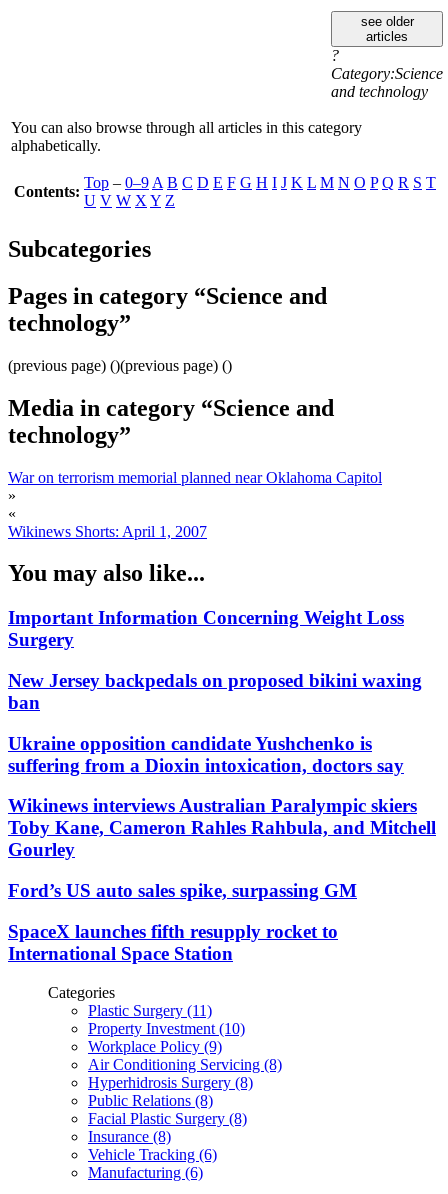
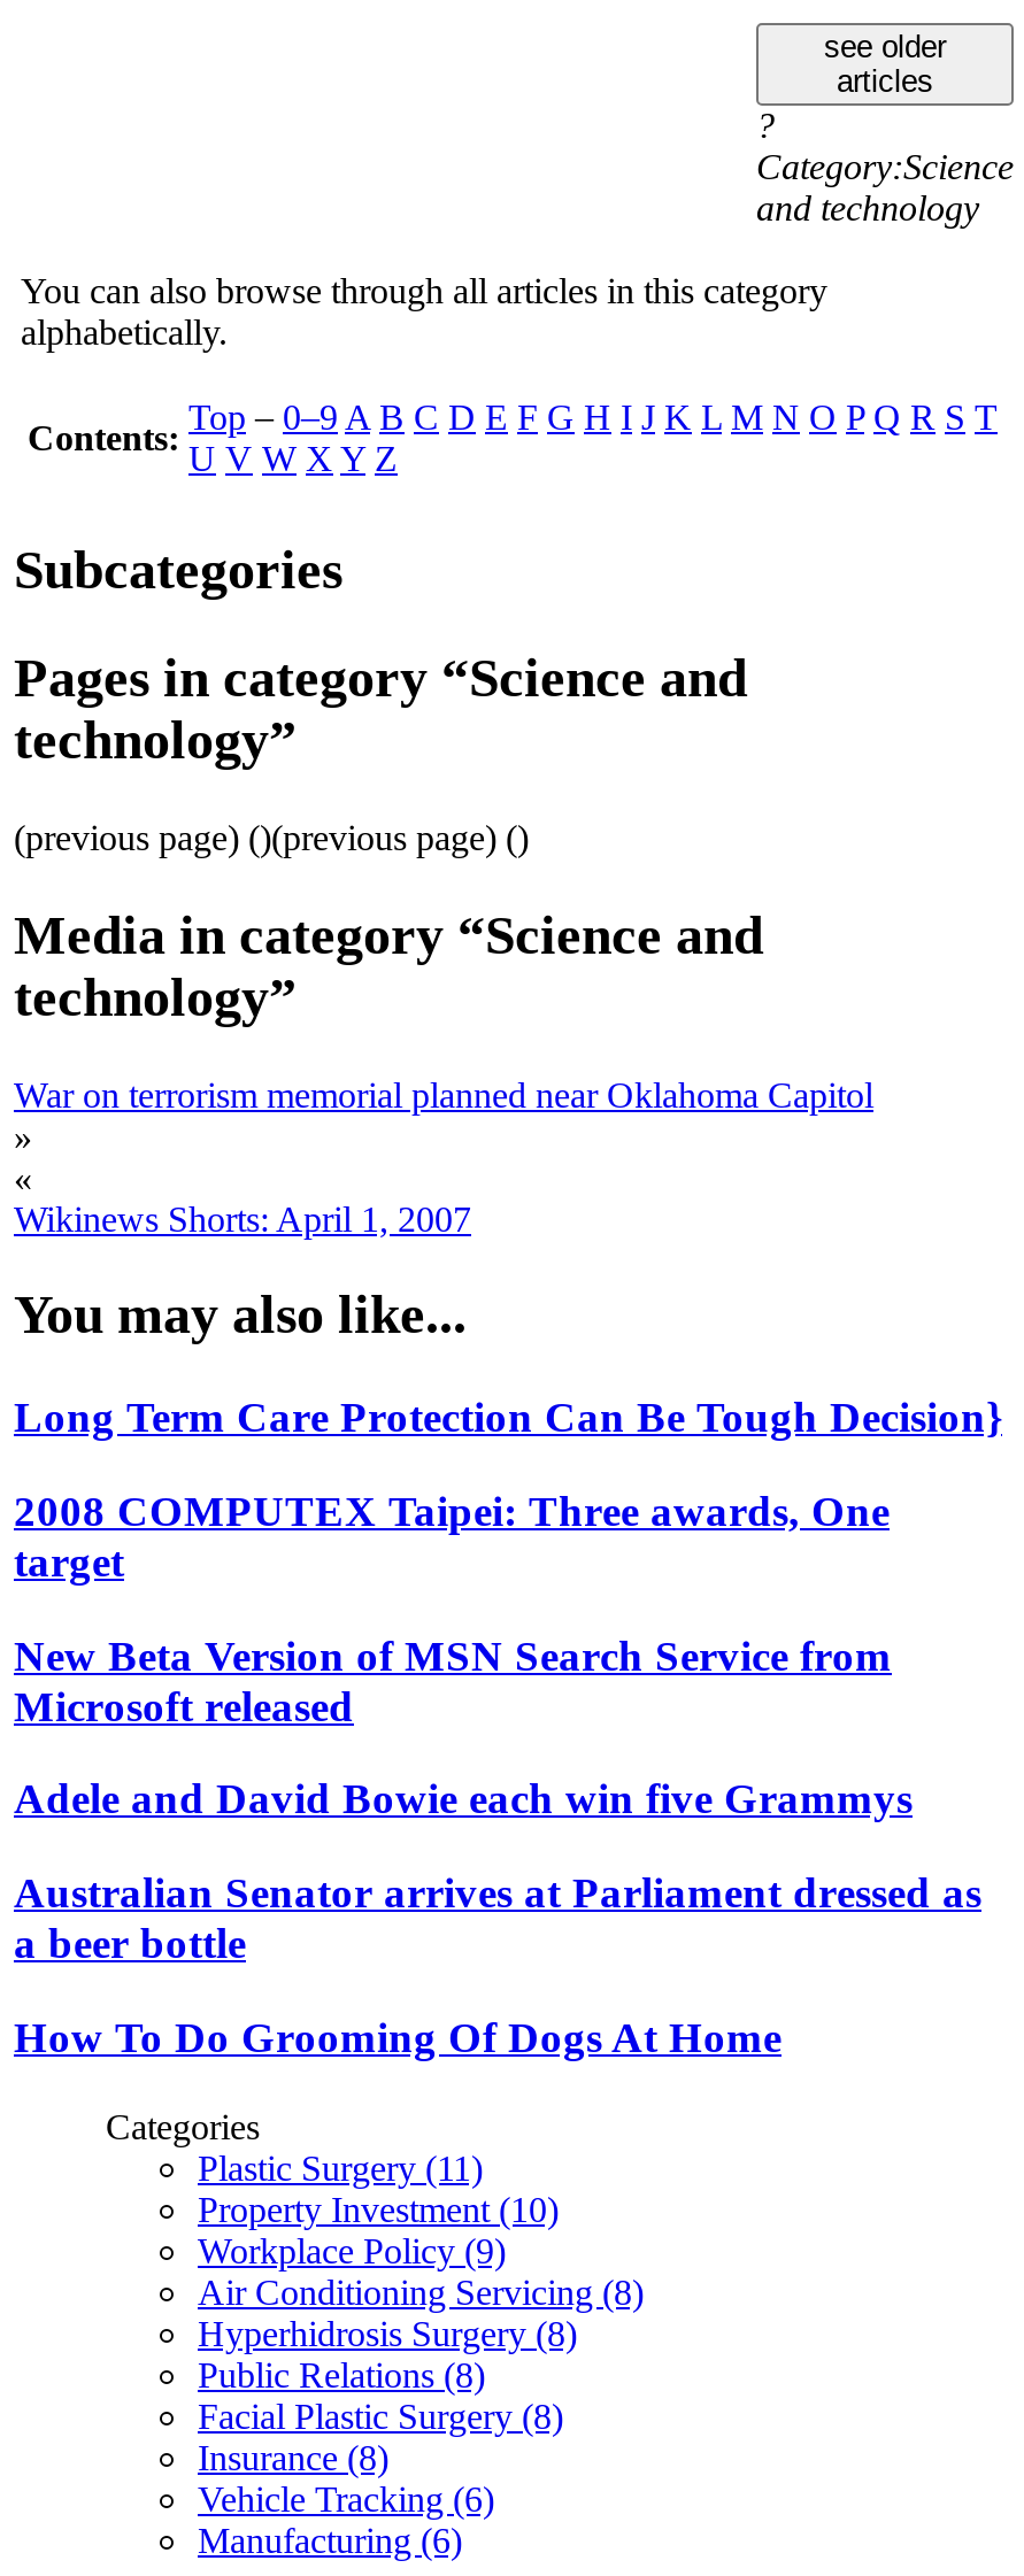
[8,607,404,650] Important Information Concerning Weight Loss | Surgery -> [14,1393,1002,1442] Long Term Care Protection Can Be Tough Decision}
[8,670,422,713] New Jersey backpedals on proposed bikini waxing | ban -> [14,1487,890,1586] 2008 COMPUTEX Taipei: Three awards, One | target
[8,733,404,776] Ukraine opposition candidate Yushchenko is | suffering from a Dioxin intoxication, doctors say -> [14,1631,892,1730] New Beta Version of MSN Search Service from | Microsoft released
[8,795,436,860] Wikinews interviews Australian Paralympic skiers | Toby Kane, Cameron Rahles Rahbula, and Mitchell | Gourley -> [14,1775,913,1823] Adele and David Bowie each win five Grammys
[8,880,357,901] Ford’s US auto sales spike, surpassing GM -> [14,1869,981,1968] Australian Senator arrives at Parliament dressed as | a beer bottle
[8,921,338,964] SpaceX launches fifth resupply rocket to | International Space Station -> [14,2013,782,2061] How To Do Grooming Of Dogs At Home

